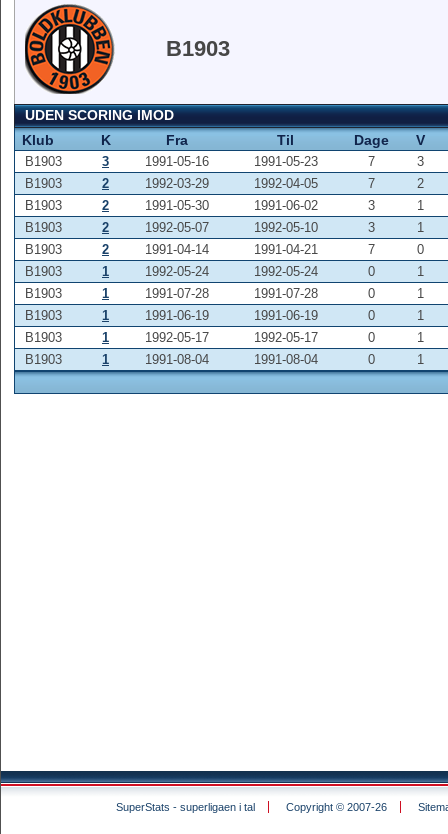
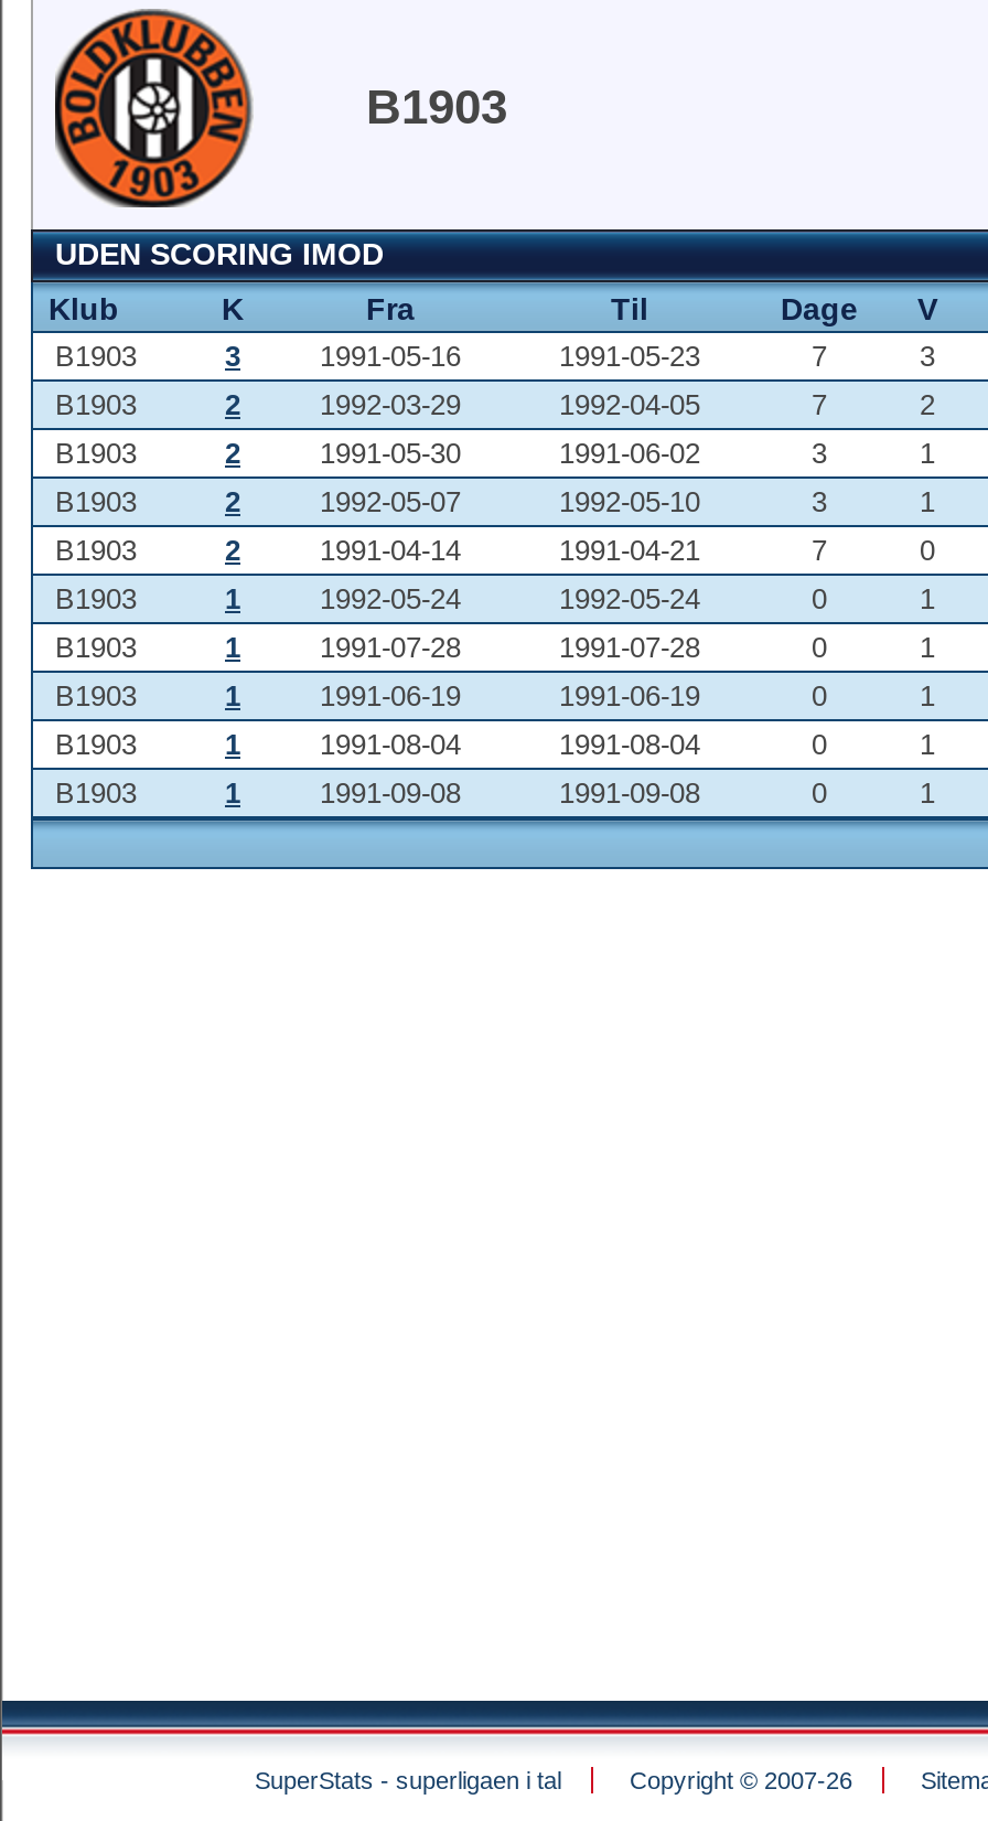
[145,330,209,345] 1992-05-17 -> [320,728,461,761] 1991-08-04
[253,330,317,345] 1992-05-17 -> [559,728,700,761] 1991-08-04
[145,352,209,367] 1991-08-04 -> [320,776,461,810] 1991-09-08
[253,352,317,367] 1991-08-04 -> [559,776,700,810] 1991-09-08

